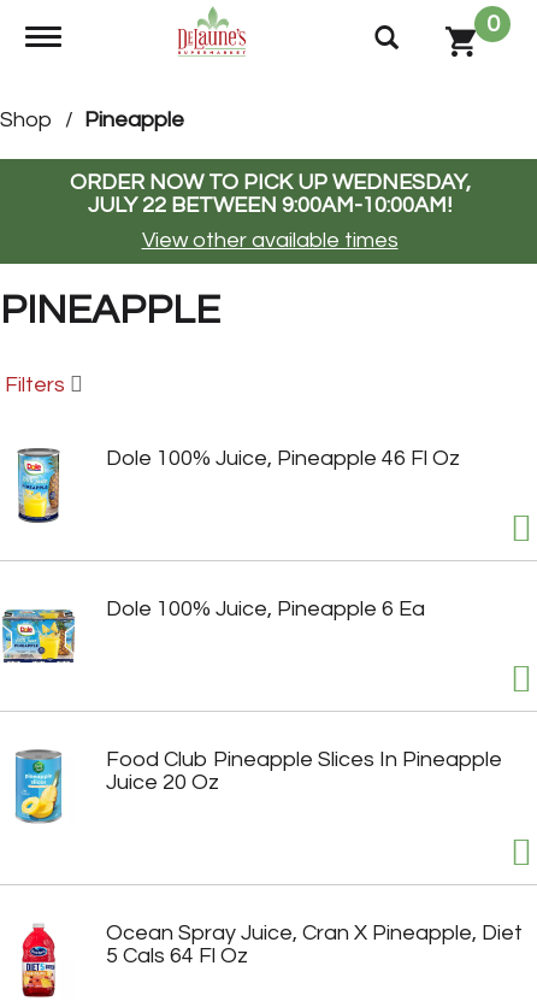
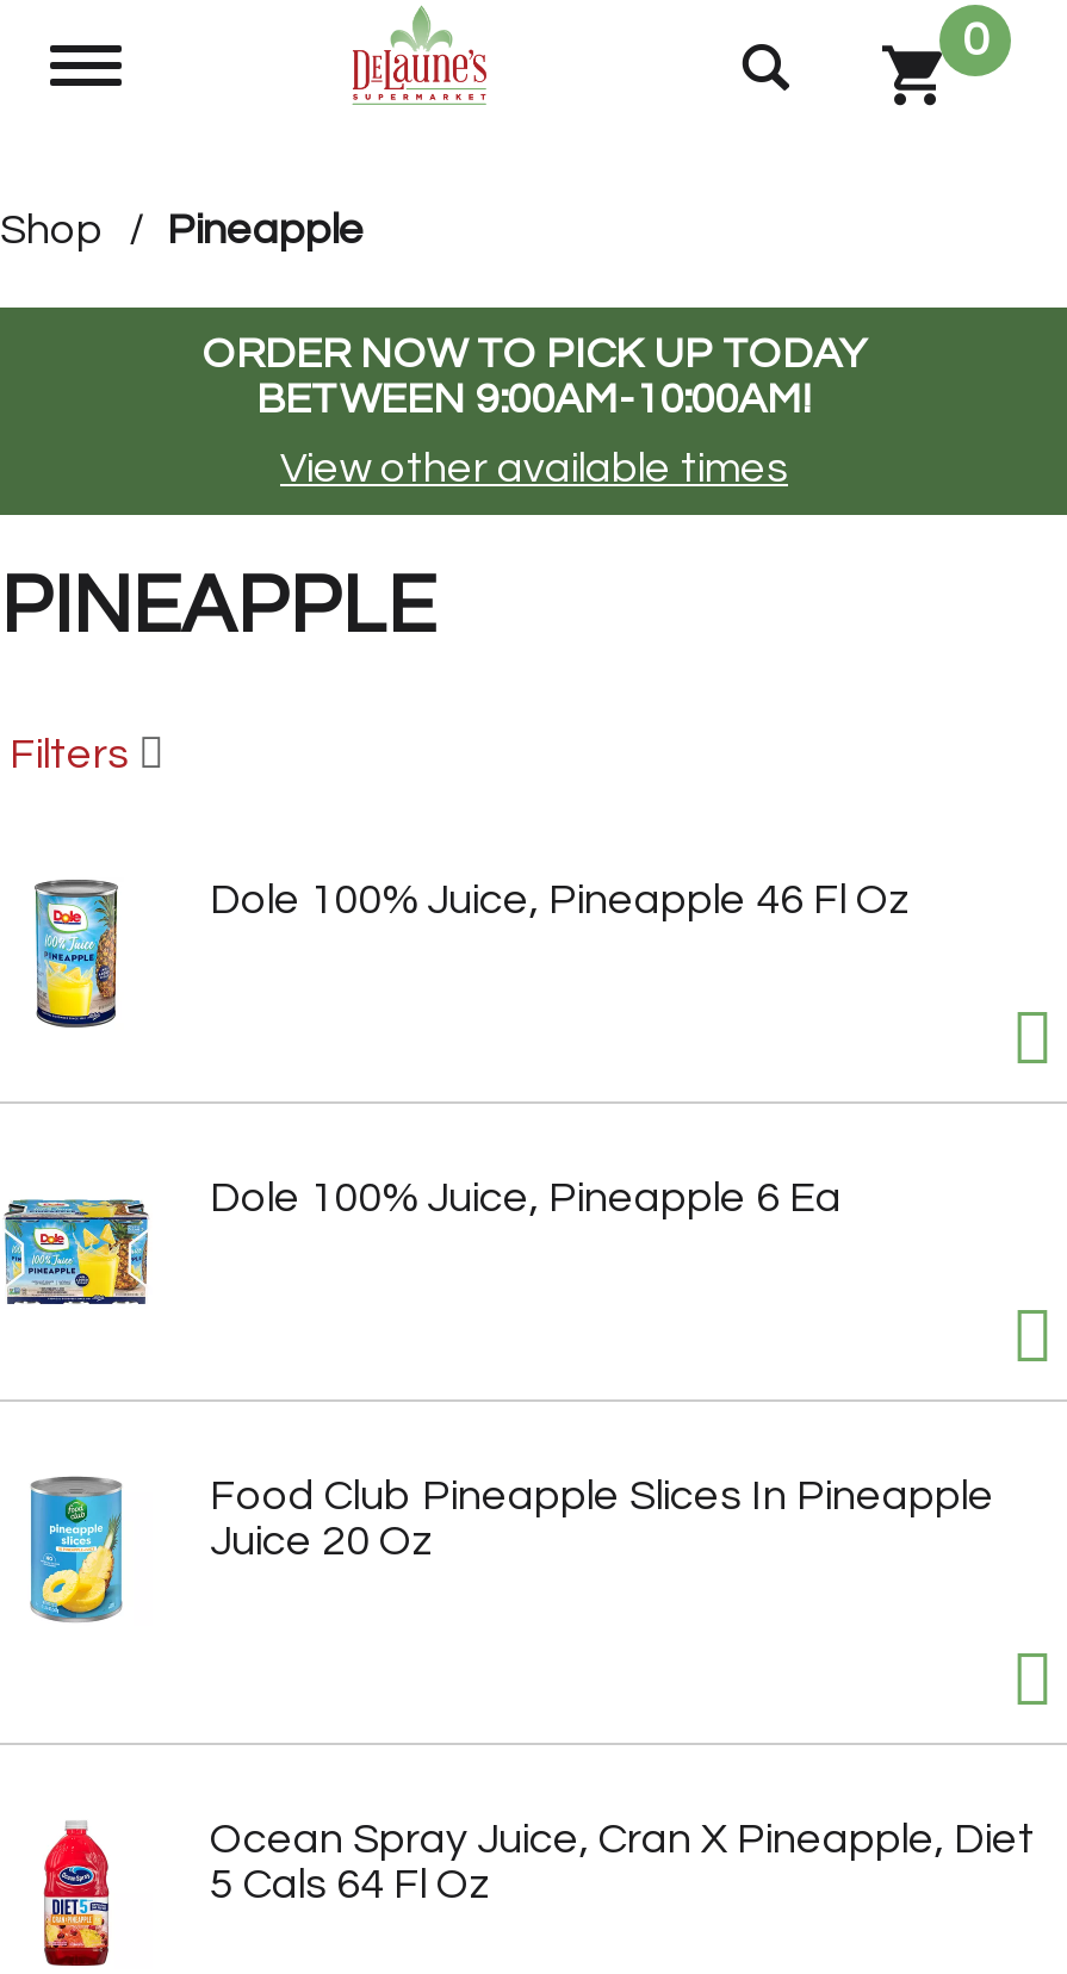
[69,171,470,217] ORDER NOW TO PICK UP WEDNESDAY, | JULY 22 BETWEEN 9:00AM-10:00AM! -> [203,331,866,422] ORDER NOW TO PICK UP TODAY | BETWEEN 9:00AM-10:00AM!

